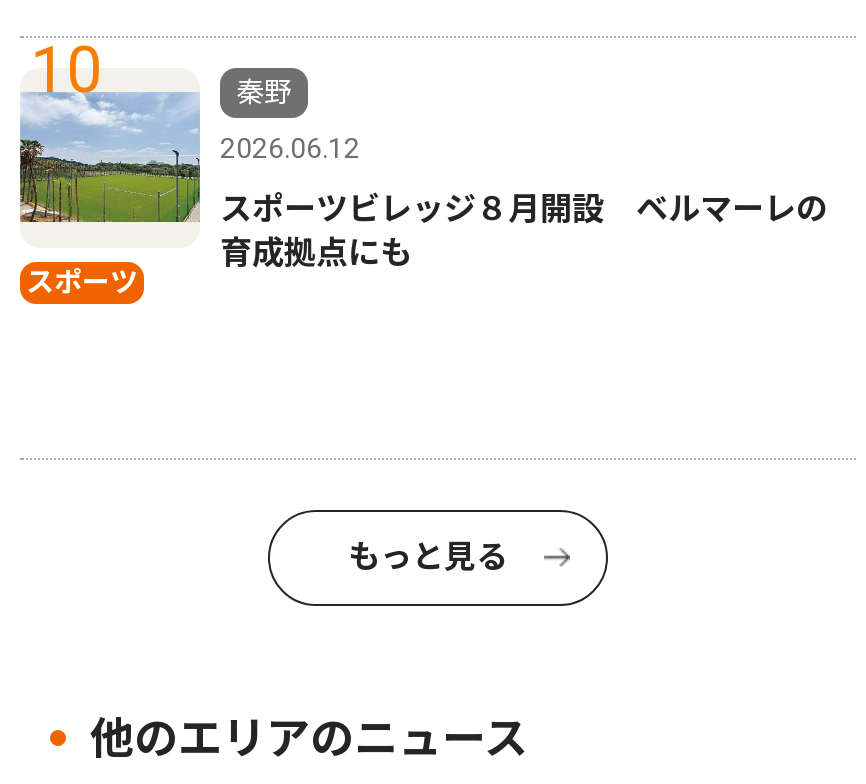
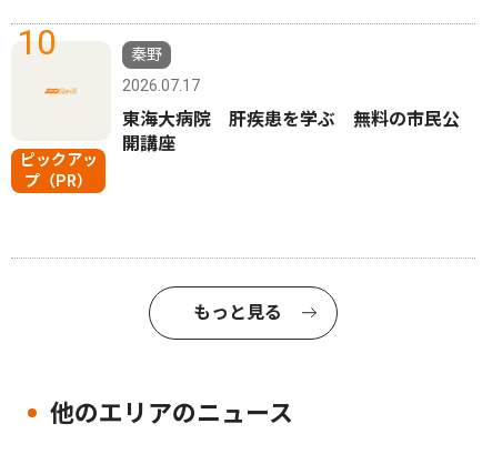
[18,92,200,224] [image] -> none
[220,131,360,163] 2026.06.12 -> [122,76,200,94] 2026.07.17
[220,189,828,271] スポーツビレッジ８月開設 ベルマーレの | 育成拠点にも -> [122,108,460,154] 東海大病院 肝疾患を学ぶ 無料の市民公 | 開講座
[26,265,138,297] スポーツ -> [19,151,97,189] ピックアッ | プ（PR）

